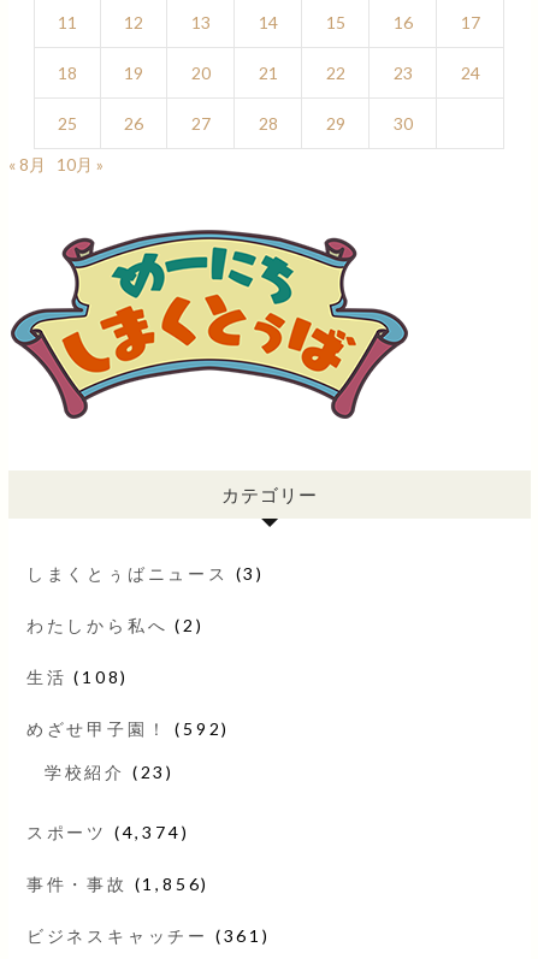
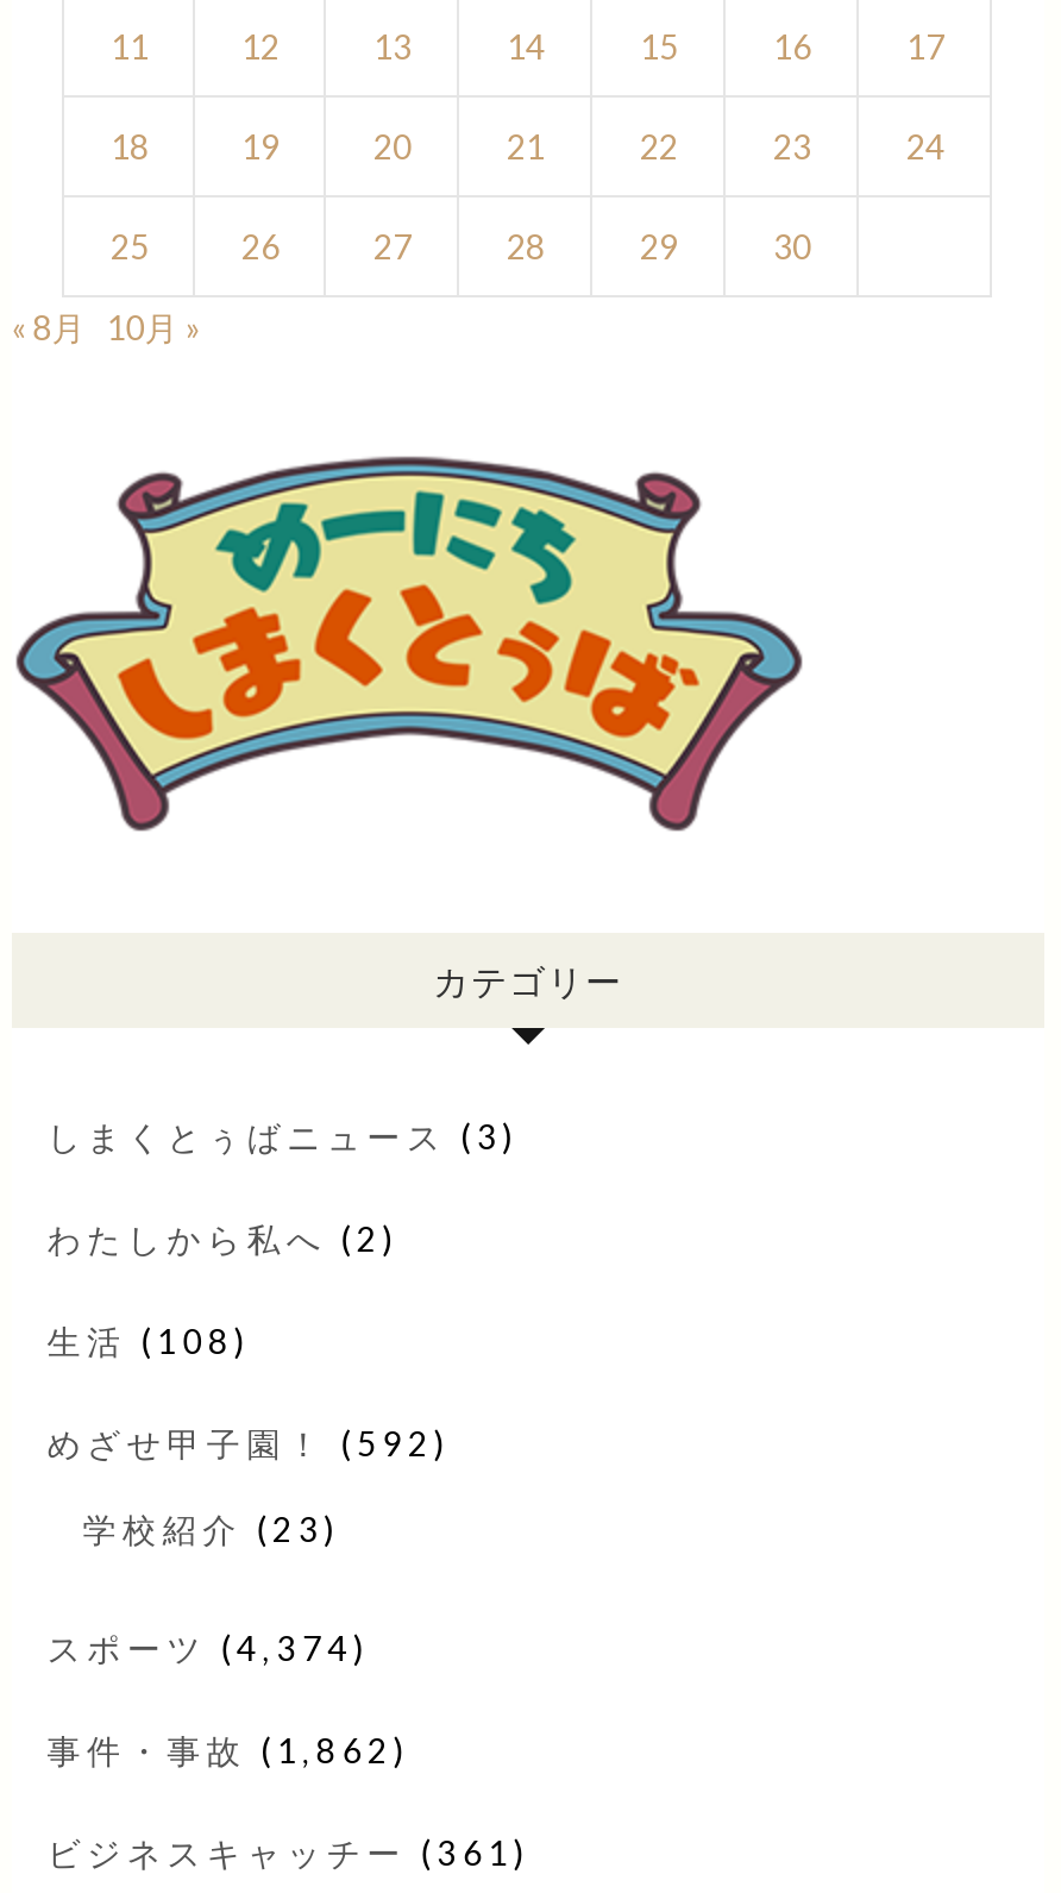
[26,874,210,894] 事件・事故(1,856) -> [47,1731,409,1771] 事件・事故(1,862)

